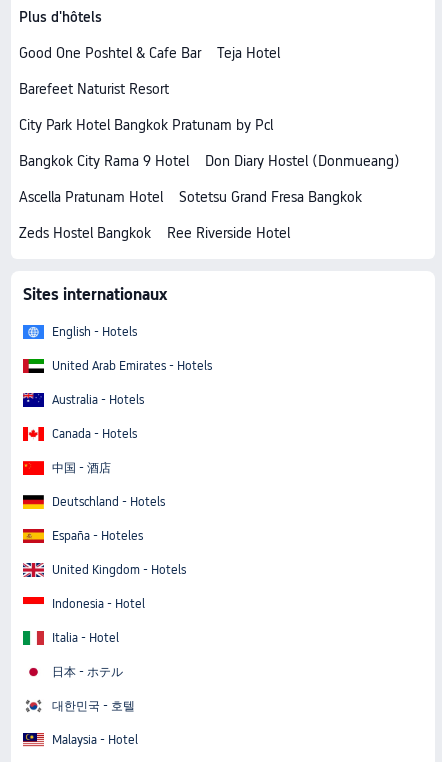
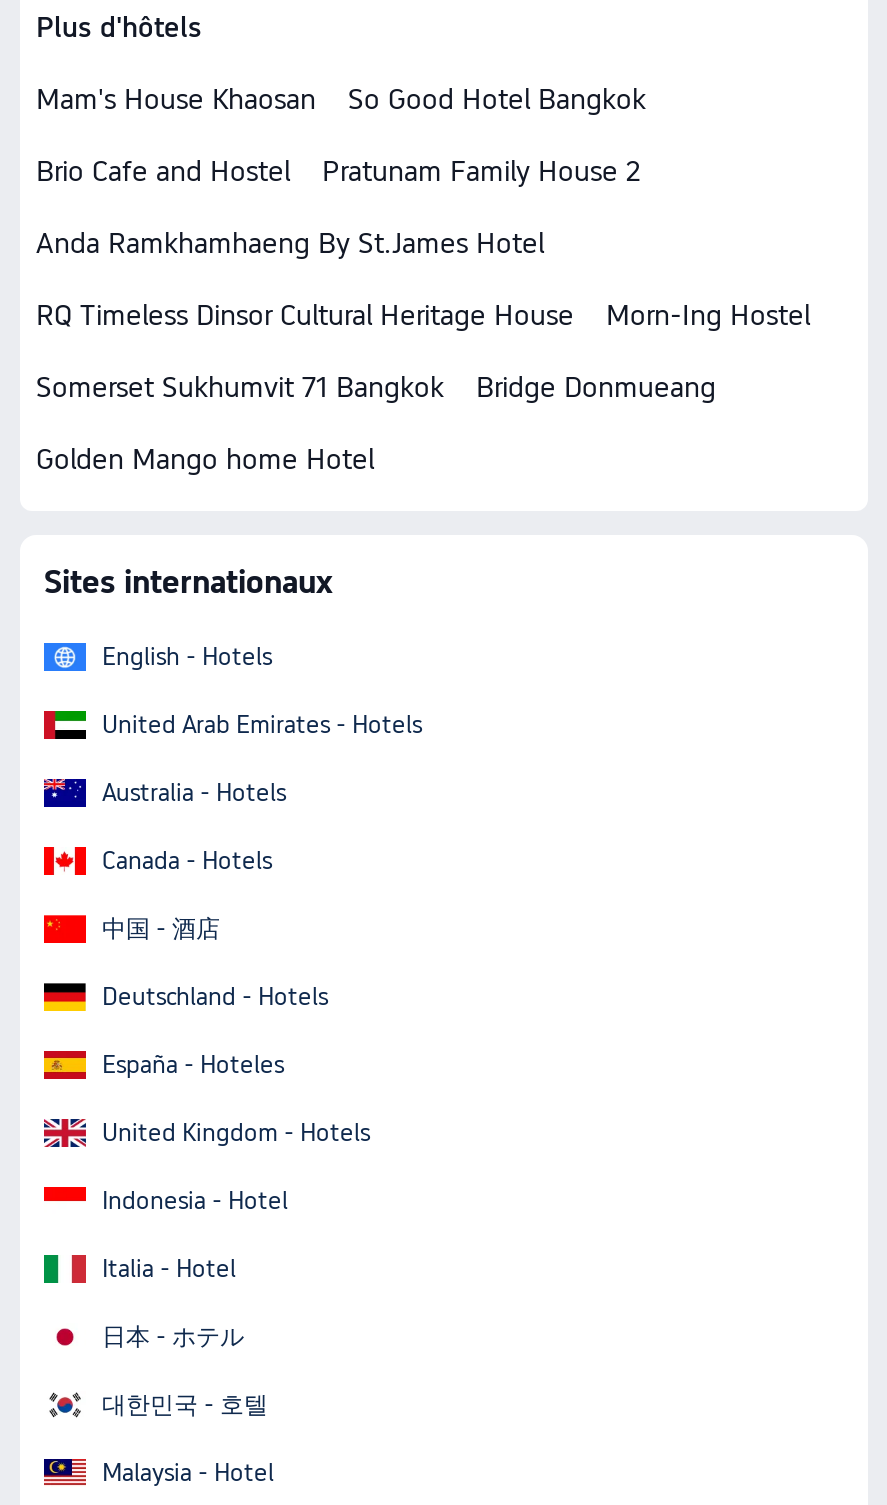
[19,45,280,61] Good One Poshtel & Cafe Bar | Teja Hotel -> [36,83,646,115] Mam's House Khaosan | So Good Hotel Bangkok
[19,81,169,97] Barefeet Naturist Resort -> [36,155,640,187] Brio Cafe and Hostel | Pratunam Family House 2
[19,117,273,133] City Park Hotel Bangkok Pratunam by Pcl -> [36,227,544,259] Anda Ramkhamhaeng By St.James Hotel
[19,153,400,169] Bangkok City Rama 9 Hotel | Don Diary Hostel (Donmueang) -> [36,299,810,331] RQ Timeless Dinsor Cultural Heritage House | Morn-Ing Hostel
[19,189,362,205] Ascella Pratunam Hotel | Sotetsu Grand Fresa Bangkok -> [36,371,716,403] Somerset Sukhumvit 71 Bangkok | Bridge Donmueang
[19,225,290,241] Zeds Hostel Bangkok | Ree Riverside Hotel -> [36,443,374,475] Golden Mango home Hotel

